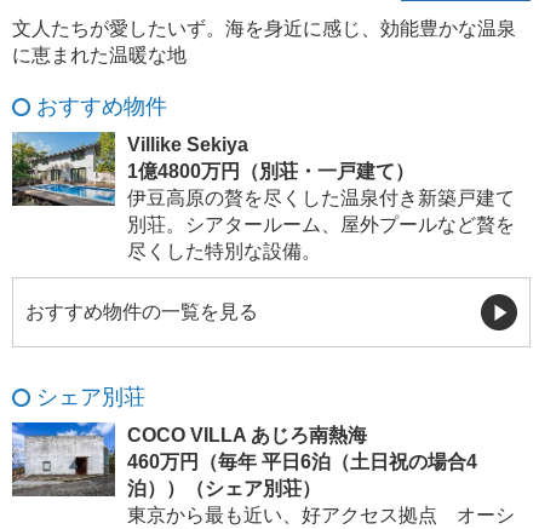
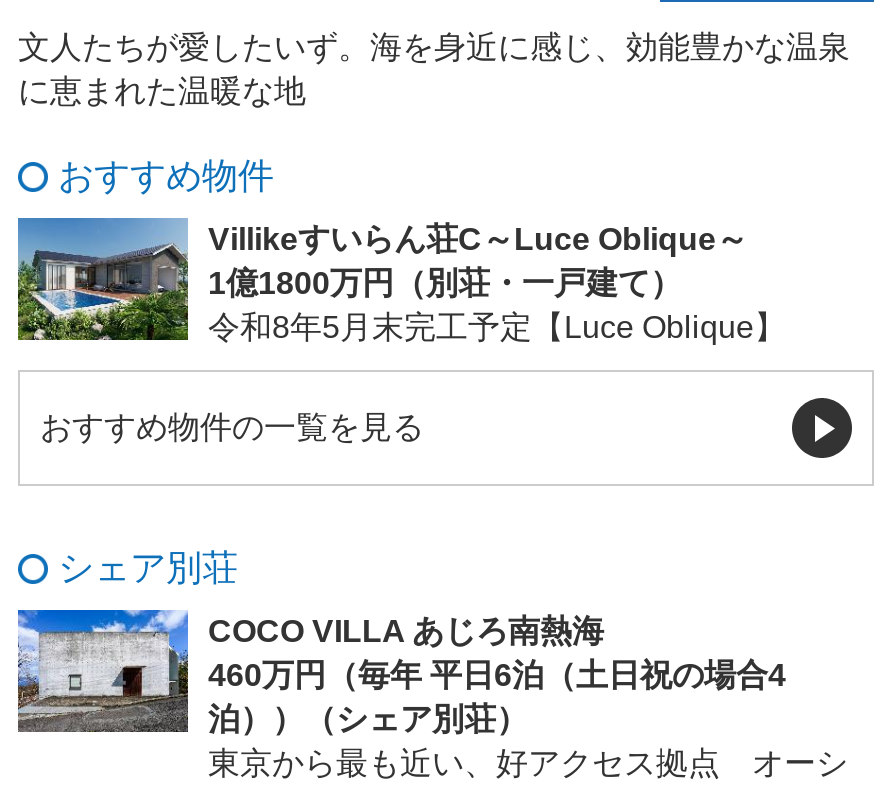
[11,131,515,261] [image] | Villike Sekiya | 1億4800万円（別荘・一戸建て） | 伊豆高原の贅を尽くした温泉付き新築戸建て | 別荘。シアタールーム、屋外プールなど贅を | 尽くした特別な設備。 -> [16,216,786,344] [image] | Villikeすいらん荘C～Luce Oblique～ | 1億1800万円（別荘・一戸建て） | 令和8年5月末完工予定【Luce Oblique】

